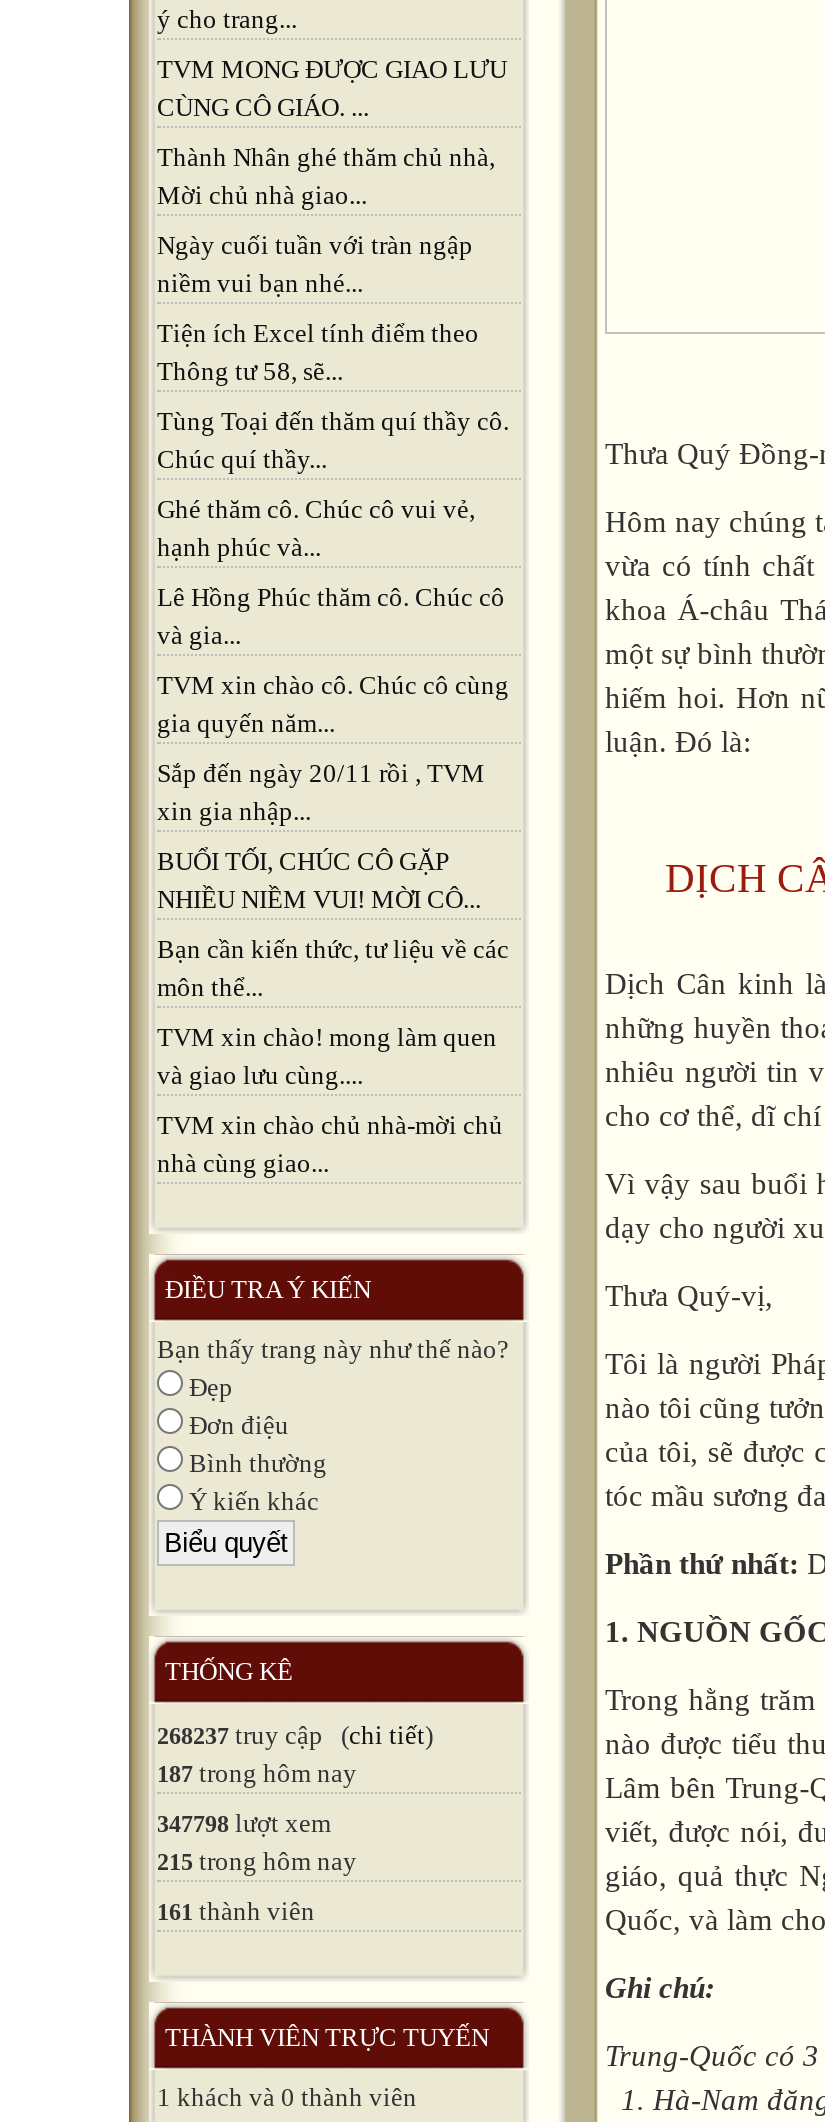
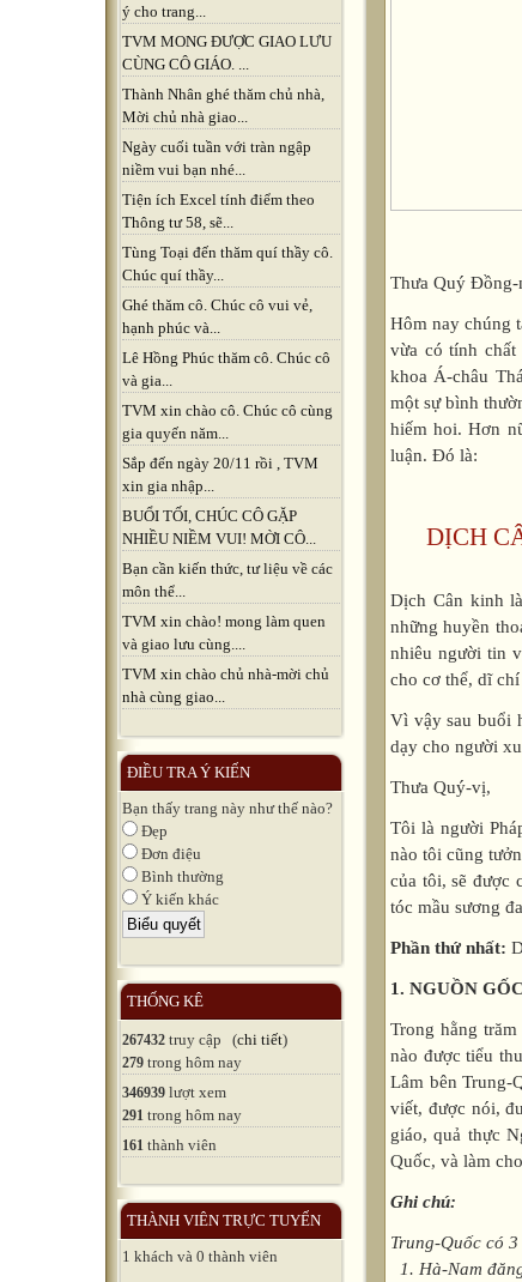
[157,1719,433,1749] 268237 truy cập (chi tiết) -> [122,1030,287,1048] 267432 truy cập (chi tiết)
[157,1757,357,1787] 187 trong hôm nay -> [122,1053,242,1071] 279 trong hôm nay
[157,1807,331,1837] 347798 lượt xem -> [122,1083,226,1100] 346939 lượt xem
[157,1845,357,1875] 215 trong hôm nay -> [122,1105,242,1123] 291 trong hôm nay

